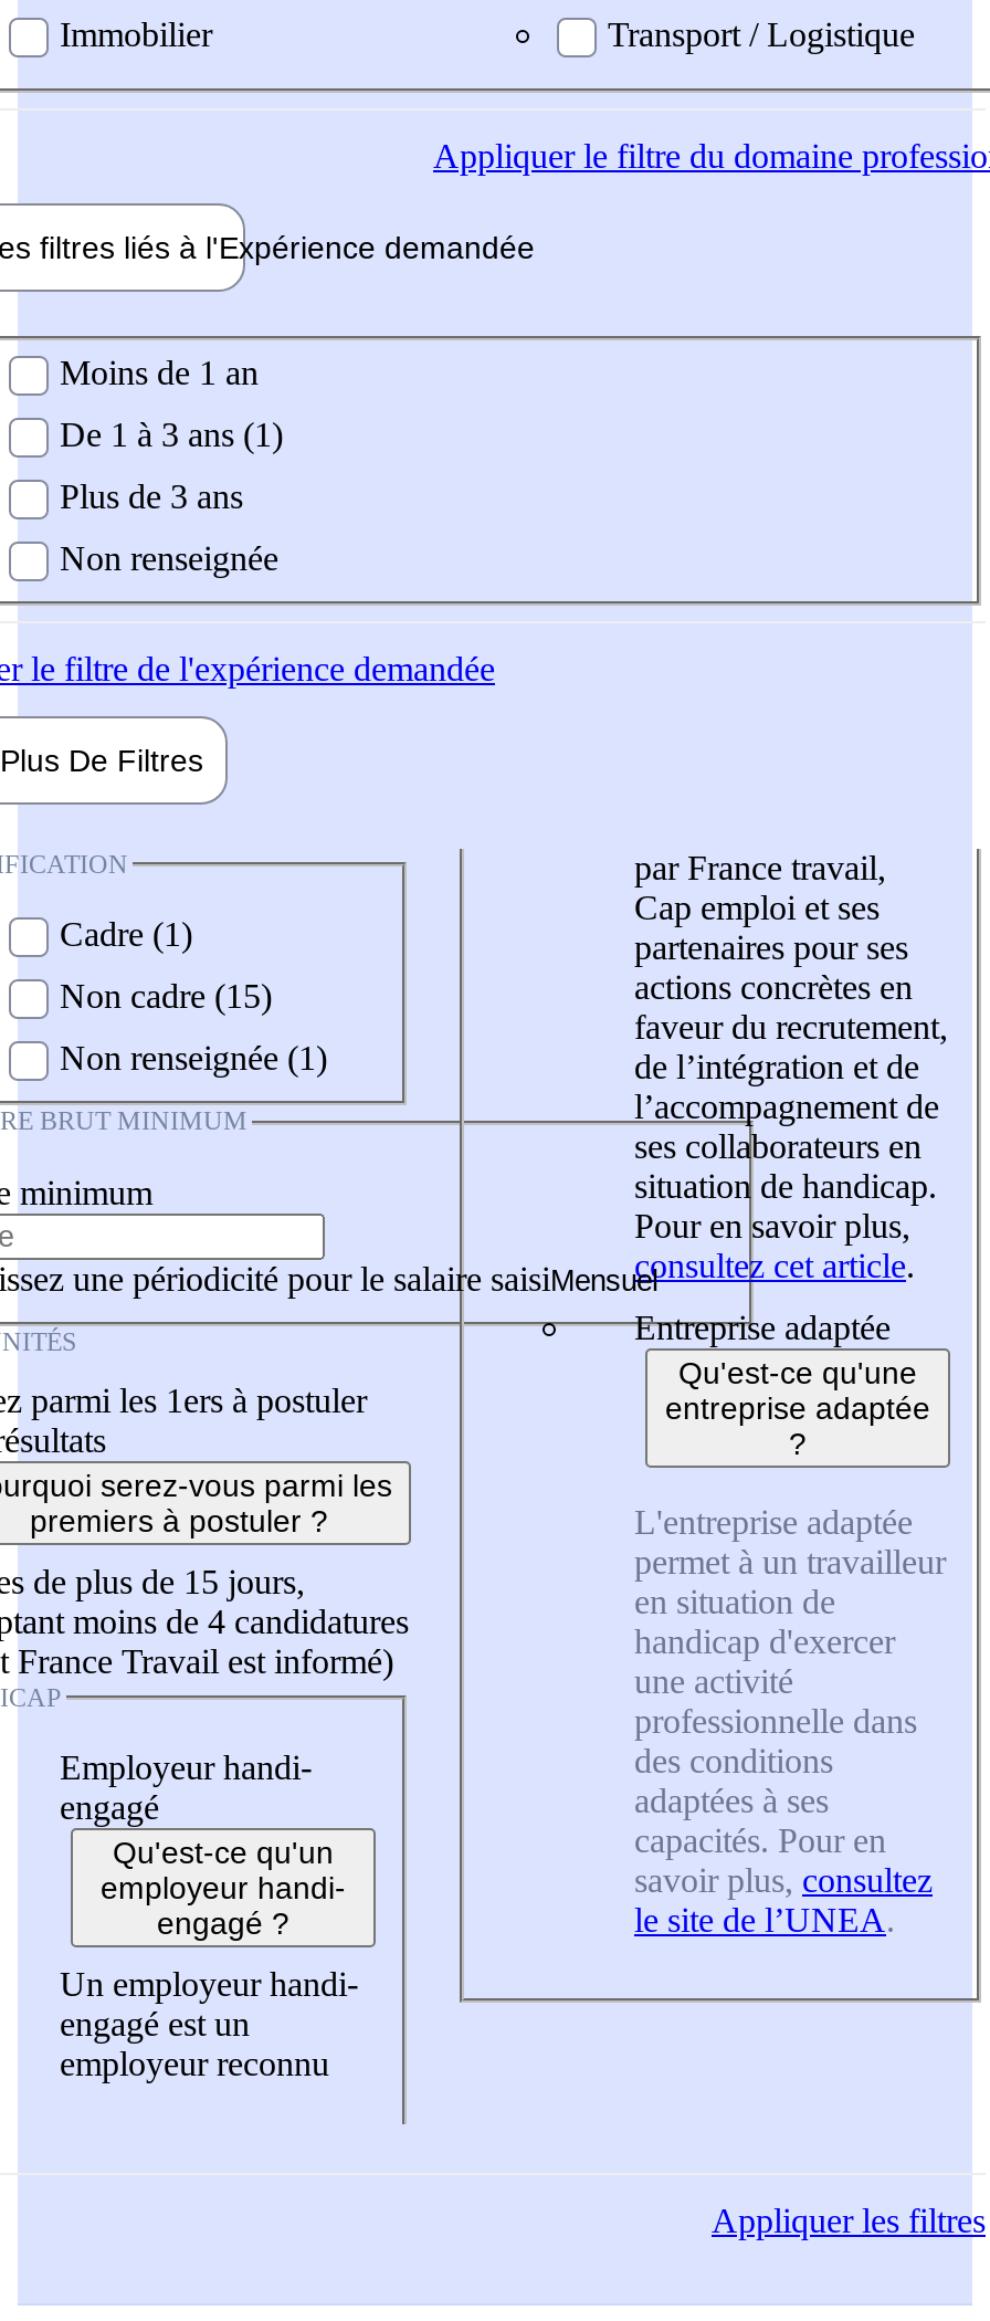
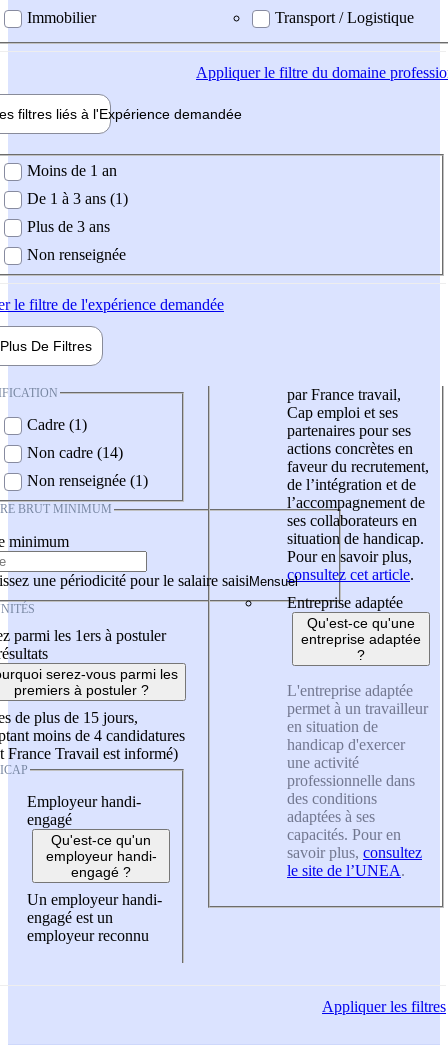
[60,977,272,1015] Non cadre (15) -> [27,444,123,461] Non cadre (14)

